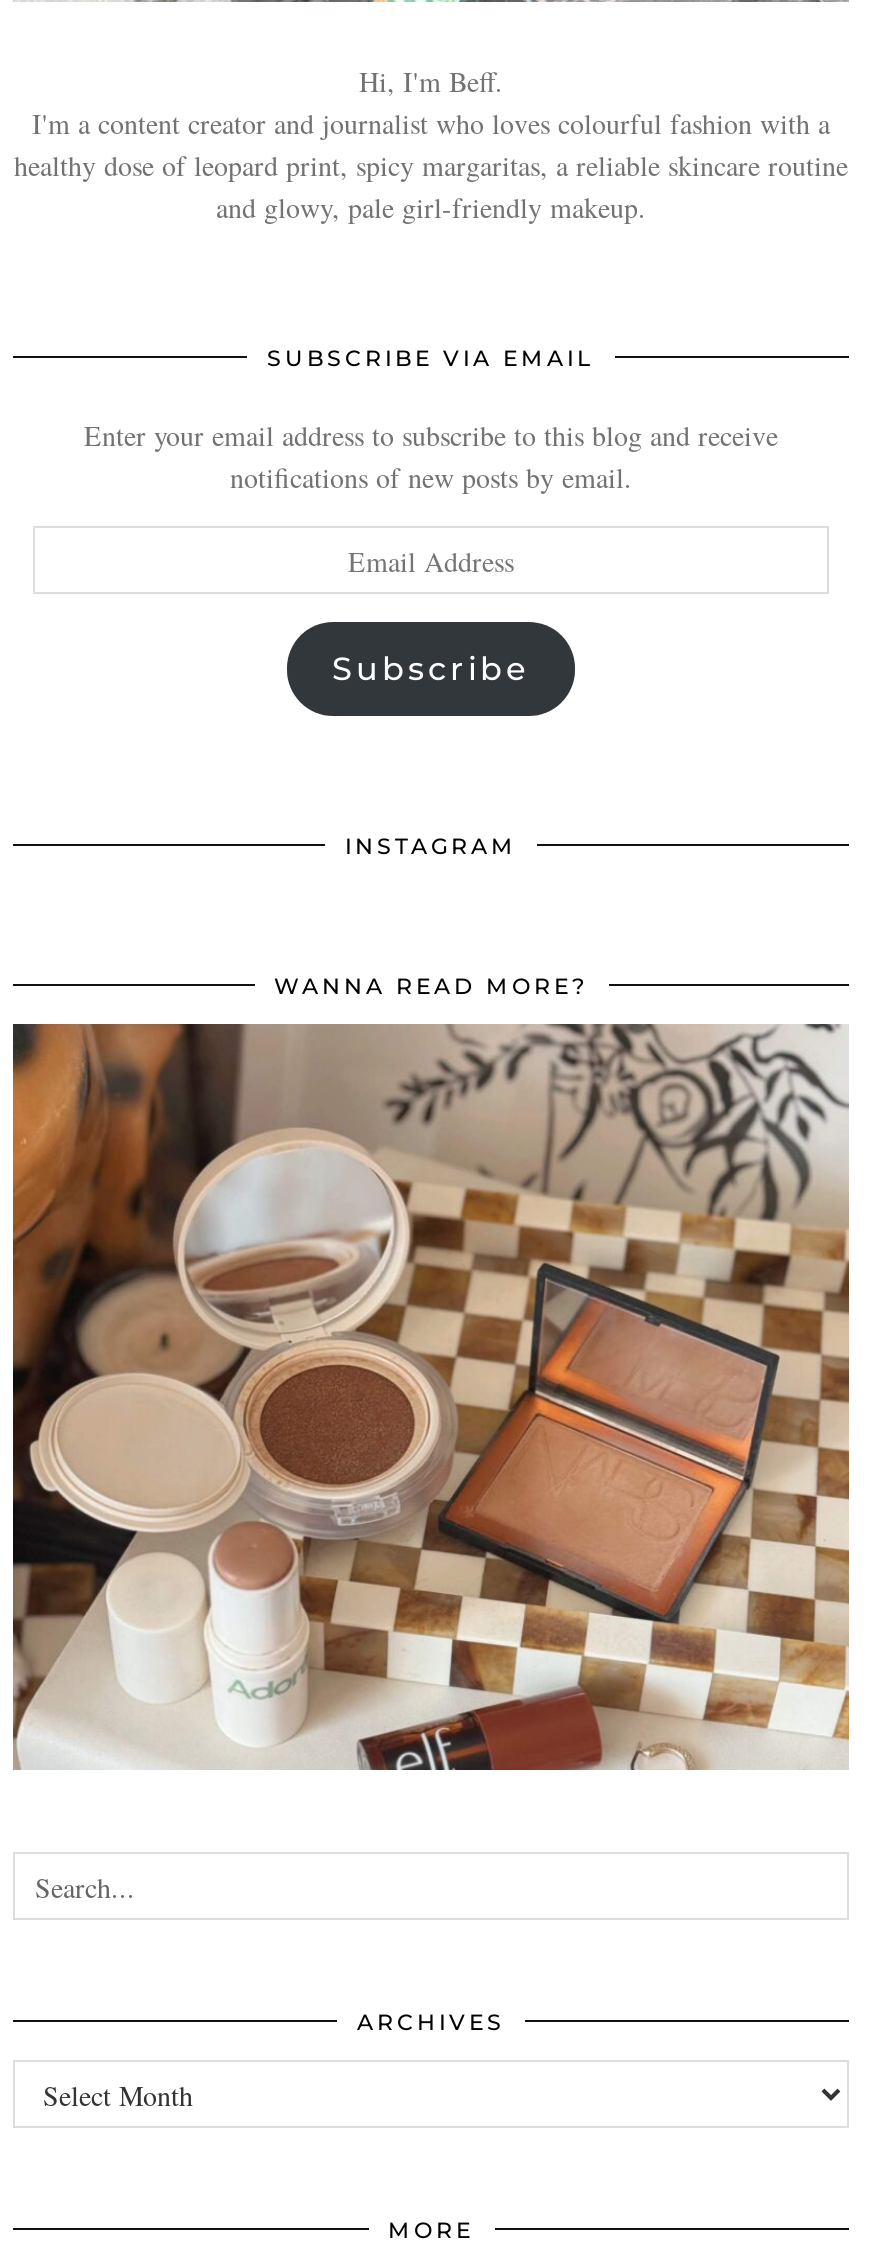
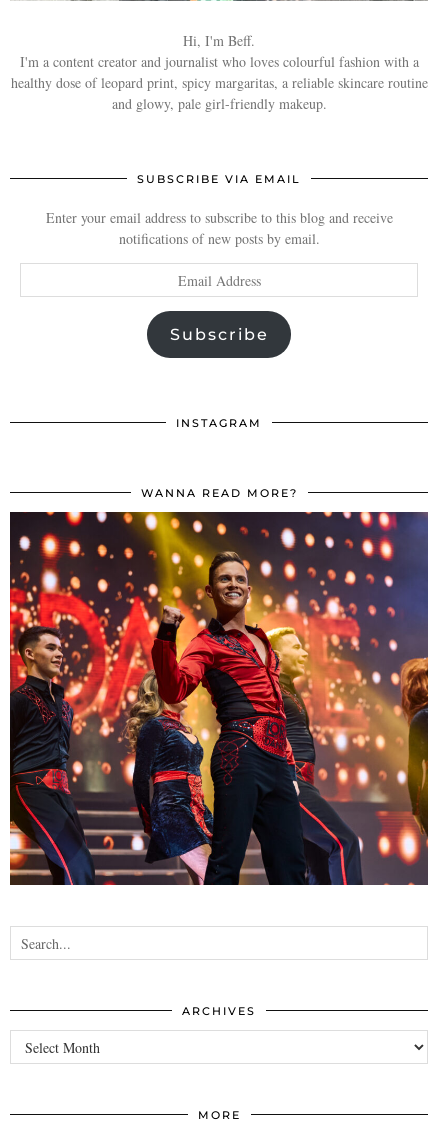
[11,1022,851,1772] [image] -> [9,511,429,886] [image]

